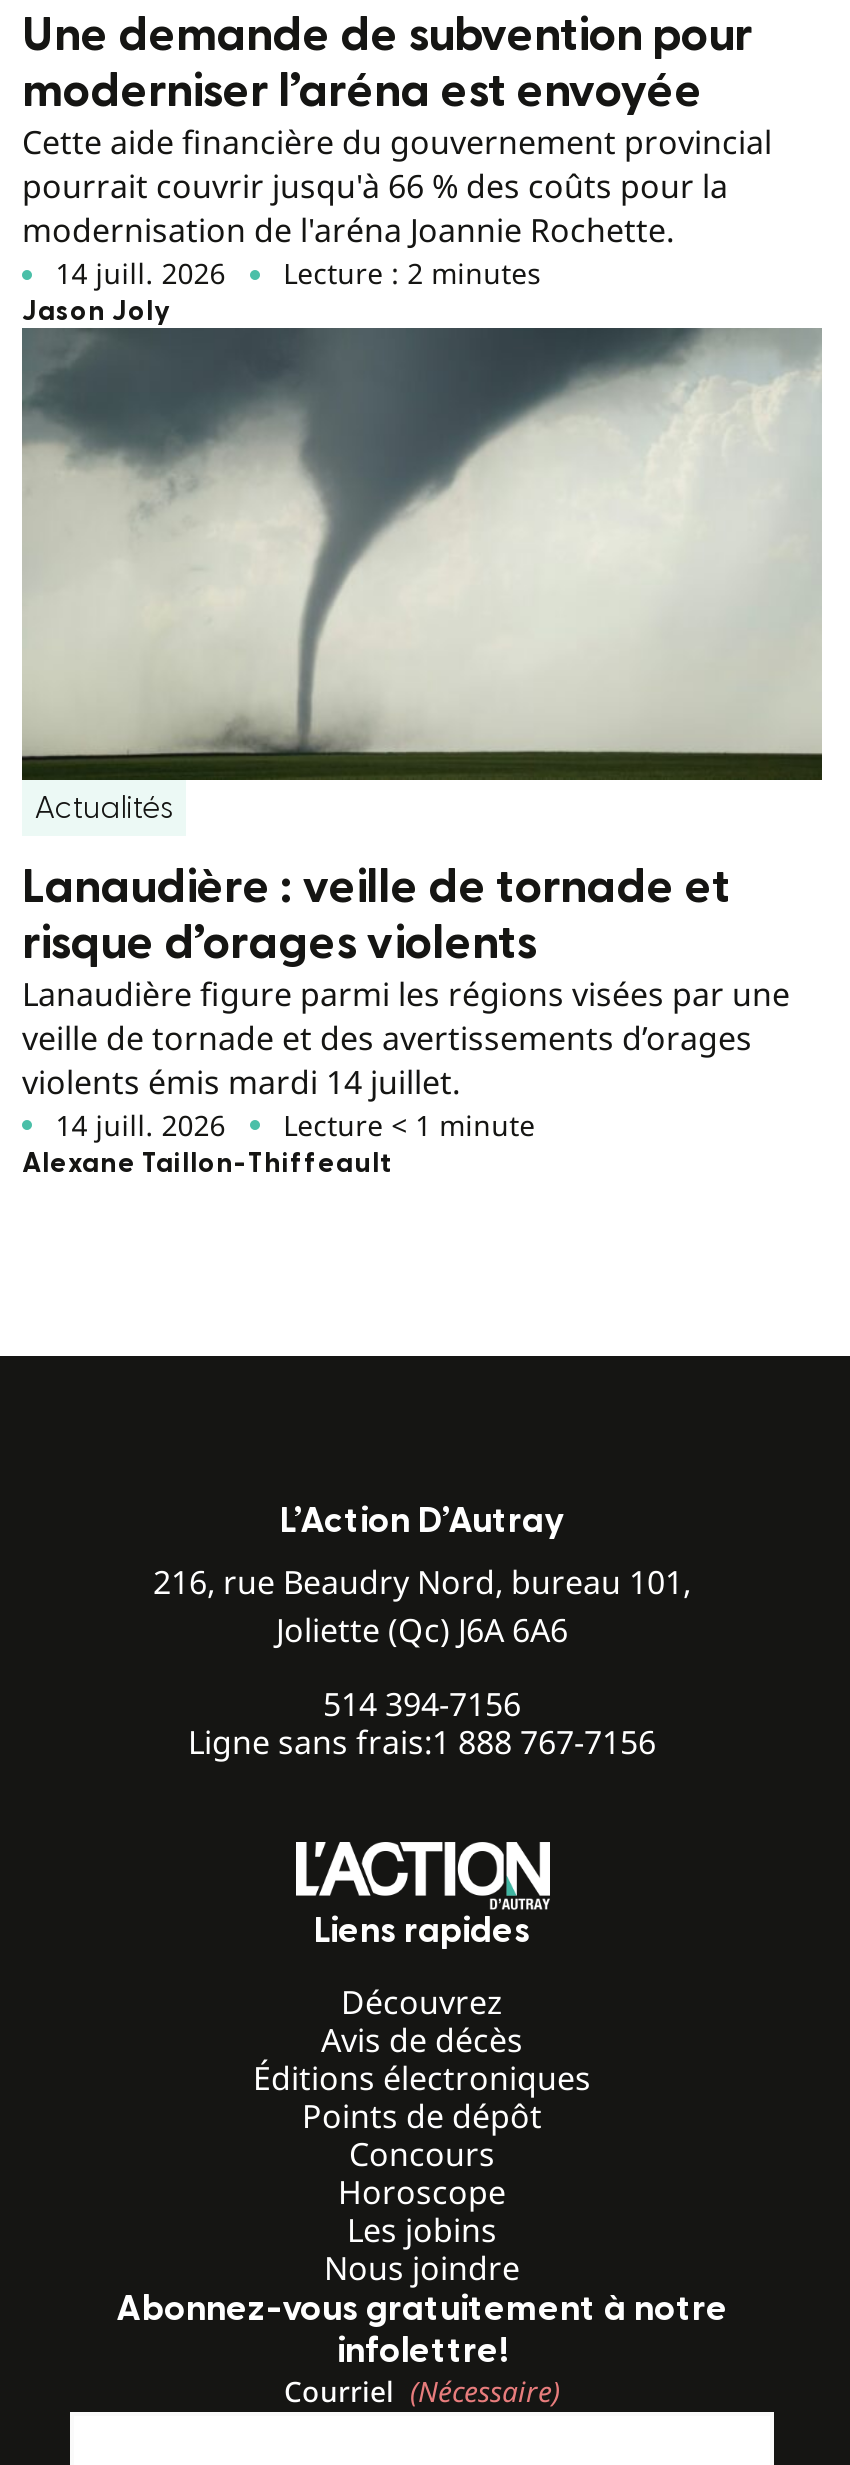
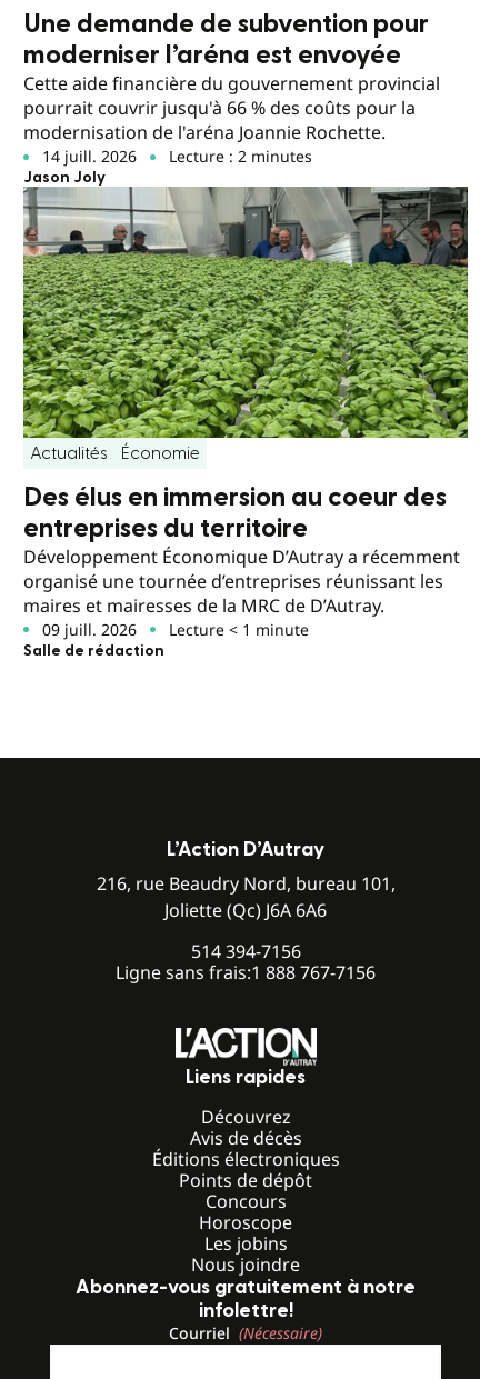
[20,328,824,782] [image] -> [22,187,469,439] [image]
[22,864,790,1144] Lanaudière : veille de tornade et | risque d’orages violents | Lanaudière figure parmi les régions visées par une | veille de tornade et des avertissements d’orages | violents émis mardi 14 juillet. | 14 juill. 2026 -> [23,444,460,640] Économie | Des élus en immersion au coeur des | entreprises du territoire | Développement Économique D’Autray a récemment | organisé une tournée d’entreprises réunissant les | maires et mairesses de la MRC de D’Autray. | 09 juill. 2026
[22,1150,392,1178] Alexane Taillon-Thiffeault -> [23,643,164,659] Salle de rédaction

